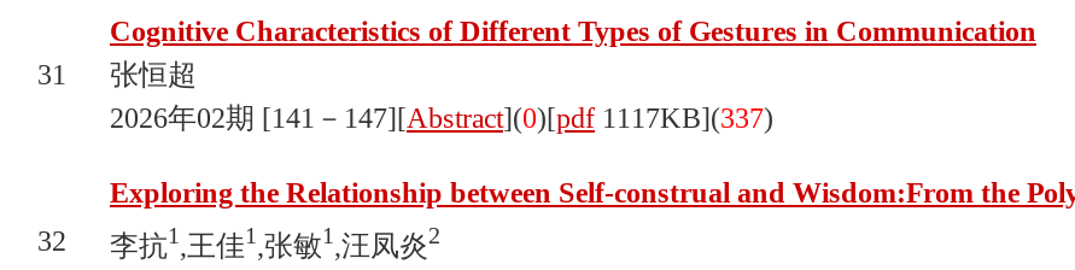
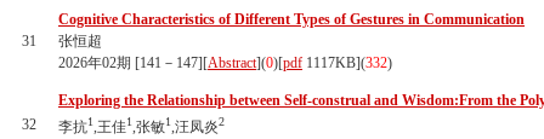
[110,101,773,135] 2026年02期 [141－147][Abstract](0)[pdf 1117KB](337) -> [58,54,392,71] 2026年02期 [141－147][Abstract](0)[pdf 1117KB](332)

